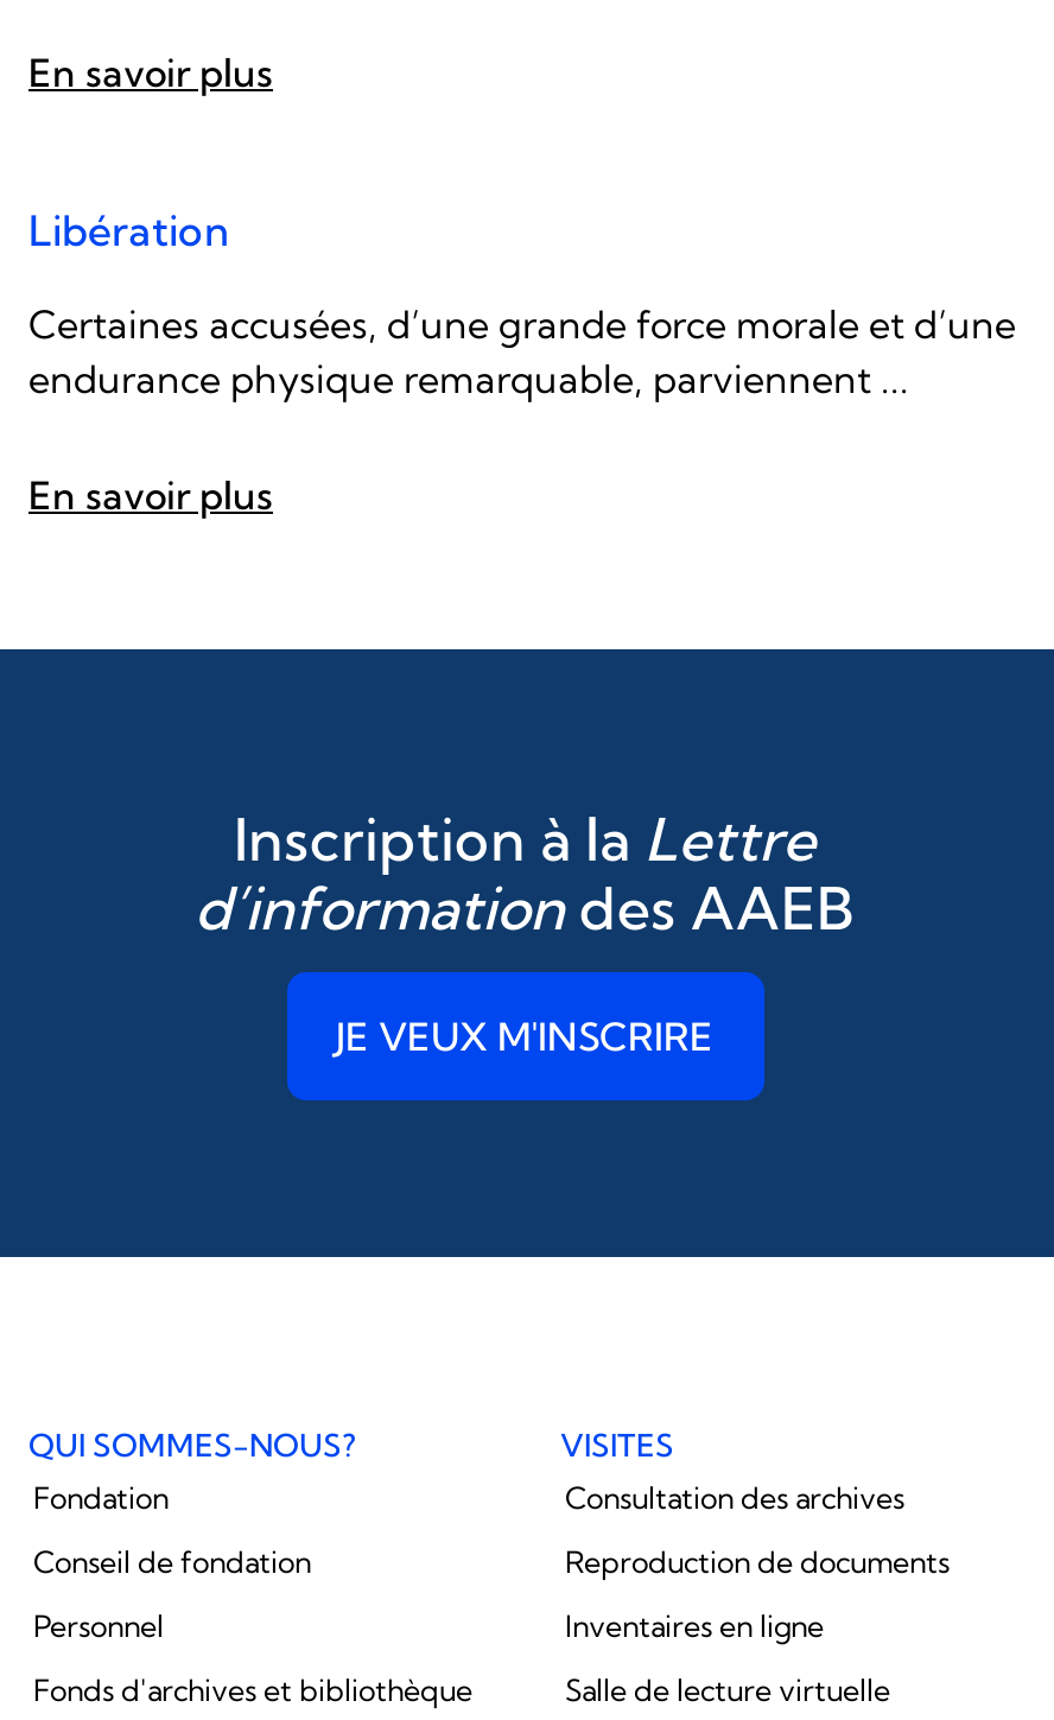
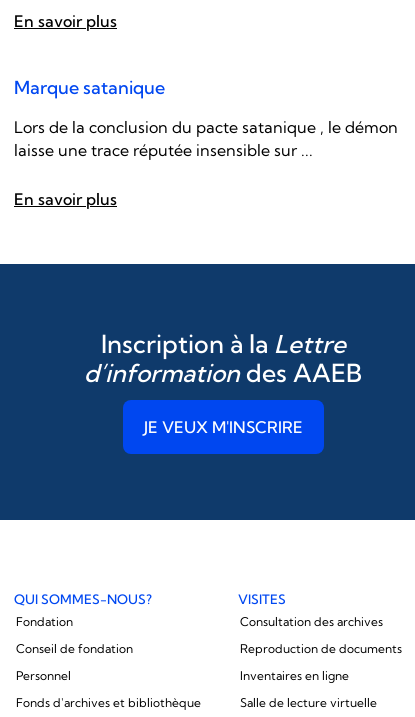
[28,206,230,256] Libération -> [14,77,165,98] Marque satanique
[28,300,1016,402] Certaines accusées, d’une grande force morale et d’une | endurance physique remarquable, parviennent ... -> [14,117,398,160] Lors de la conclusion du pacte satanique , le démon | laisse une trace réputée insensible sur ...

